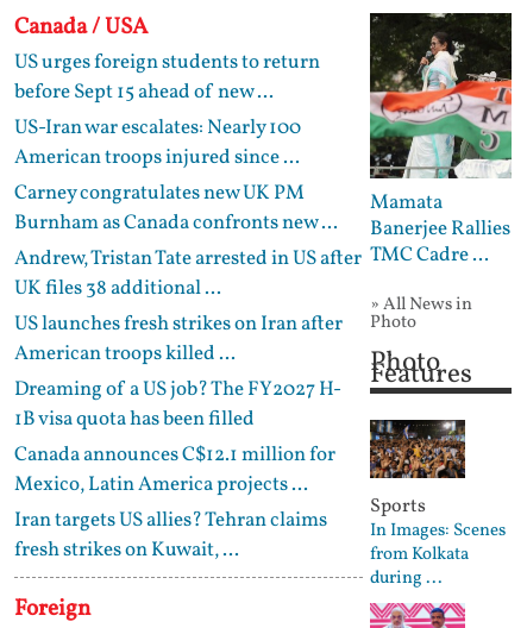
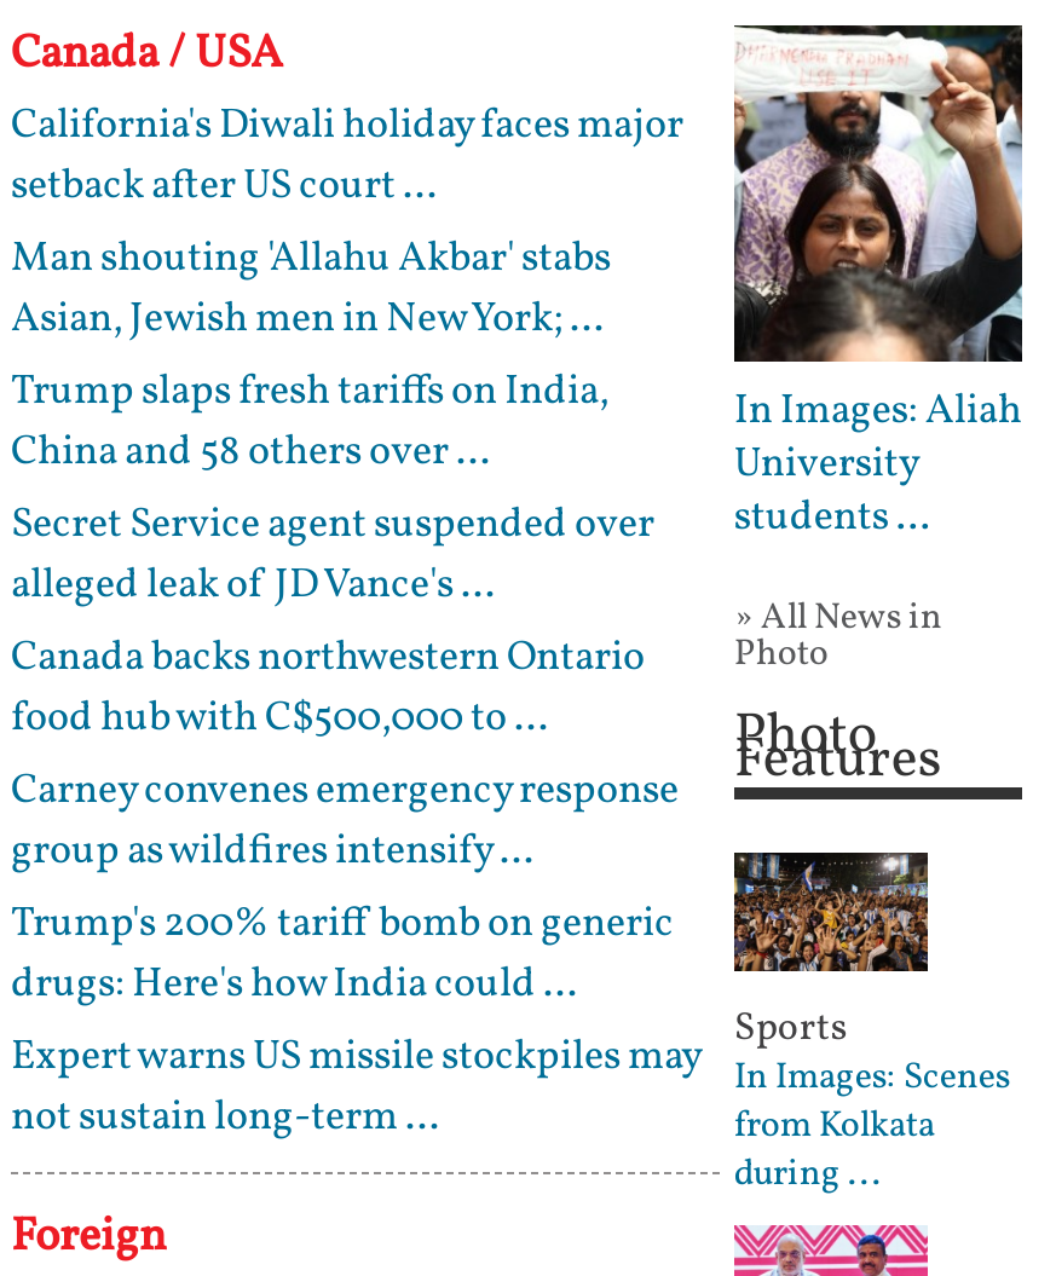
[369,13,513,269] [image] | Mamata | Banerjee Rallies | TMC Cadre ... -> [732,25,1025,546] [image] | In Images: Aliah | University | students ...
[14,49,362,564] US urges foreign students to return | before Sept 15 ahead of new ... | US-Iran war escalates: Nearly 100 | American troops injured since ... | Carney congratulates new UK PM | Burnham as Canada confronts new ... | Andrew, Tristan Tate arrested in US after | UK files 38 additional ... | US launches fresh strikes on Iran after | American troops killed ... | Dreaming of a US job? The FY2027 H- | 1B visa quota has been filled | Canada announces C$12.1 million for | Mexico, Latin America projects ... | Iran targets US allies? Tehran claims | fresh strikes on Kuwait, ... -> [11,98,700,1146] California's Diwali holiday faces major | setback after US court ... | Man shouting 'Allahu Akbar' stabs | Asian, Jewish men in New York; ... | Trump slaps fresh tariffs on India, | China and 58 others over ... | Secret Service agent suspended over | alleged leak of JD Vance's ... | Canada backs northwestern Ontario | food hub with C$500,000 to ... | Carney convenes emergency response | group as wildfires intensify ... | Trump's 200% tariff bomb on generic | drugs: Here's how India could ... | Expert warns US missile stockpiles may | not sustain long-term ...

